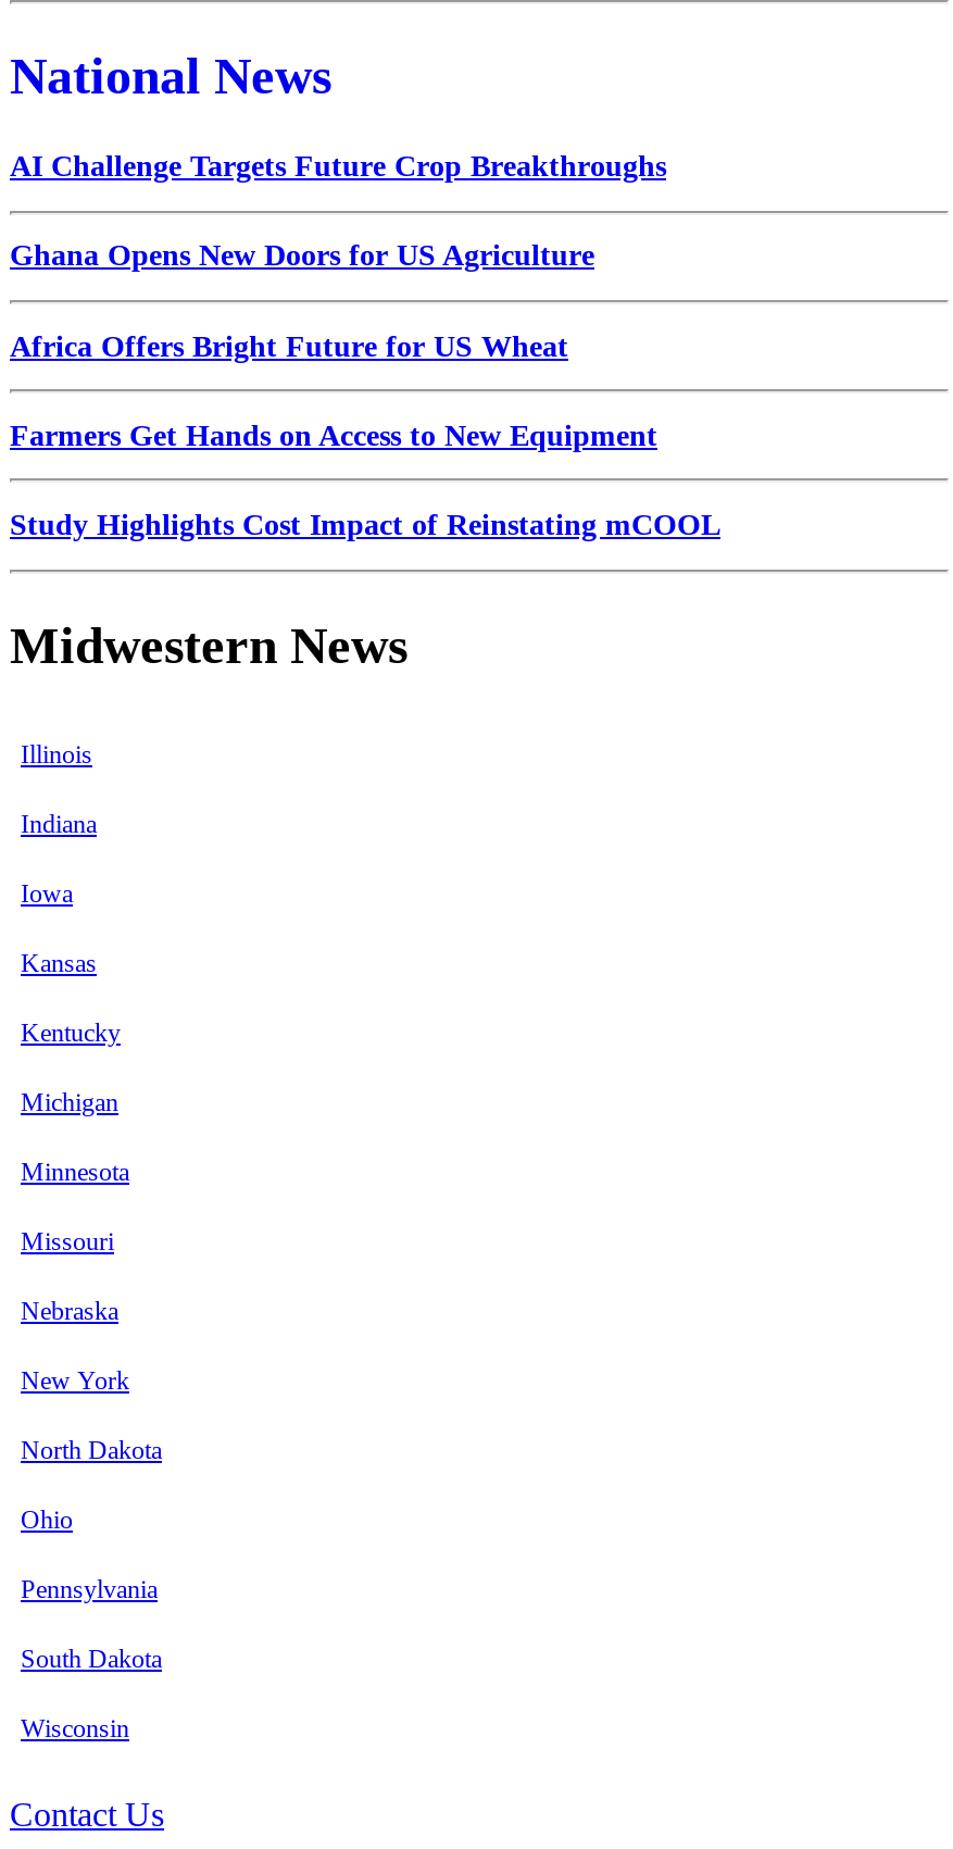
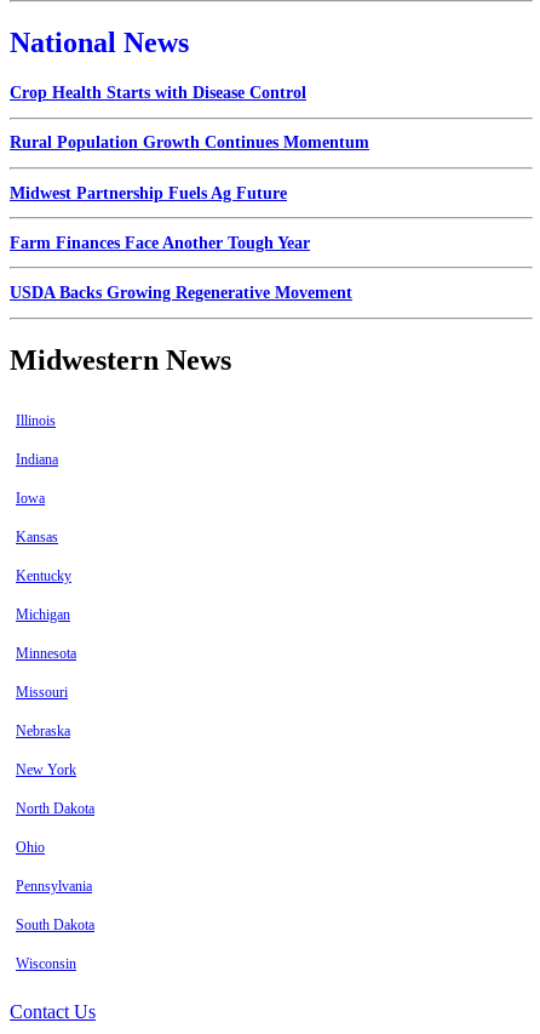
[10,150,666,183] AI Challenge Targets Future Crop Breakthroughs -> [10,84,306,102] Crop Health Starts with Disease Control
[10,240,594,273] Ghana Opens New Doors for US Agriculture -> [10,134,369,152] Rural Population Growth Continues Momentum
[10,330,568,362] Africa Offers Bright Future for US Wheat -> [10,184,287,202] Midwest Partnership Fuels Ag Future
[10,419,657,452] Farmers Get Hands on Access to New Equipment -> [10,234,310,252] Farm Finances Face Another Tough Year
[10,509,720,541] Study Highlights Cost Impact of Reinstating mCOOL -> [10,284,352,302] USDA Backs Growing Regenerative Movement

